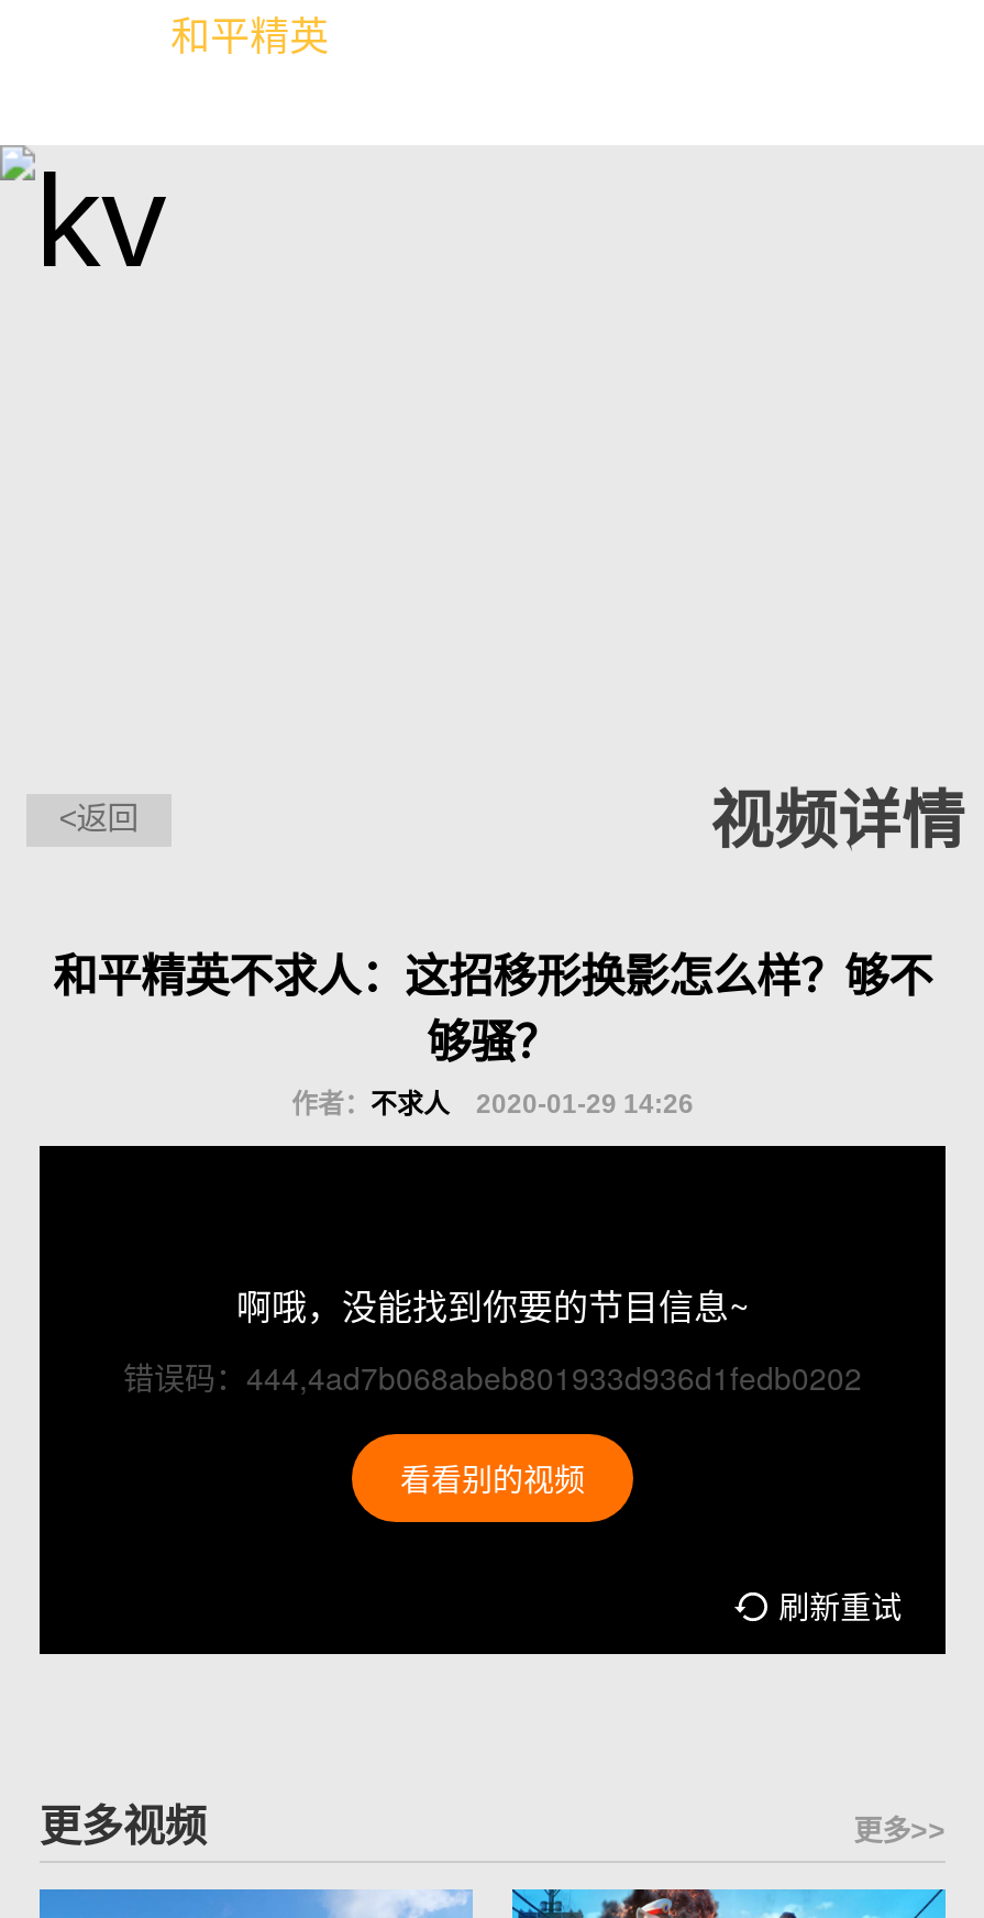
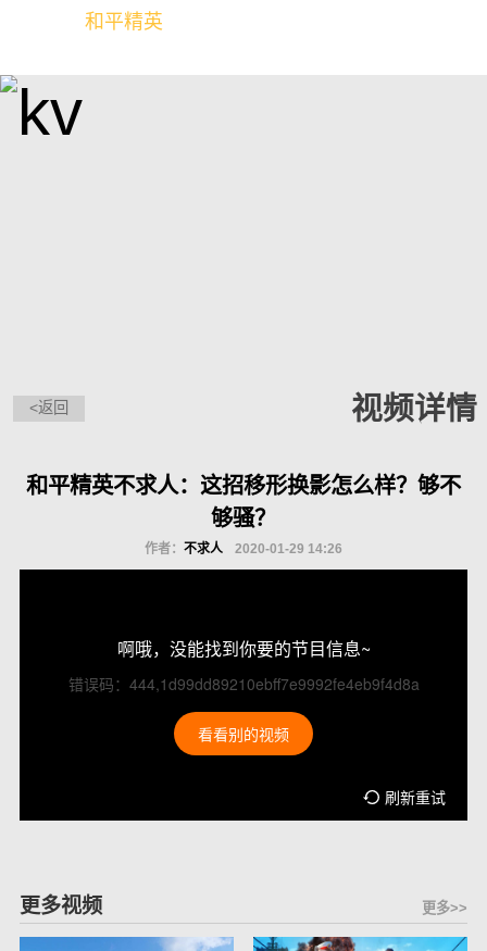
[123,1354,862,1398] 错误码：444,4ad7b068abeb801933d936d1fedb0202 -> [68,672,419,694] 错误码：444,1d99dd89210ebff7e9992fe4eb9f4d8a

